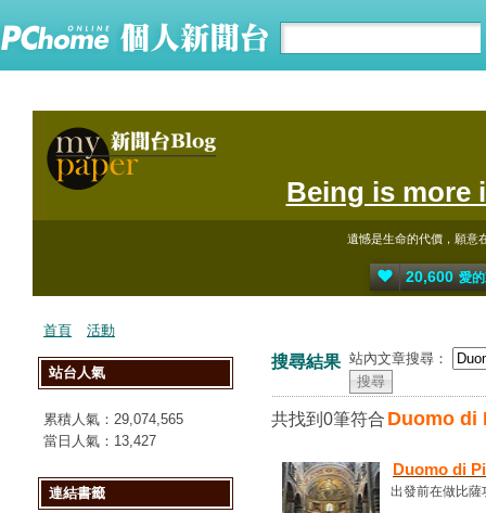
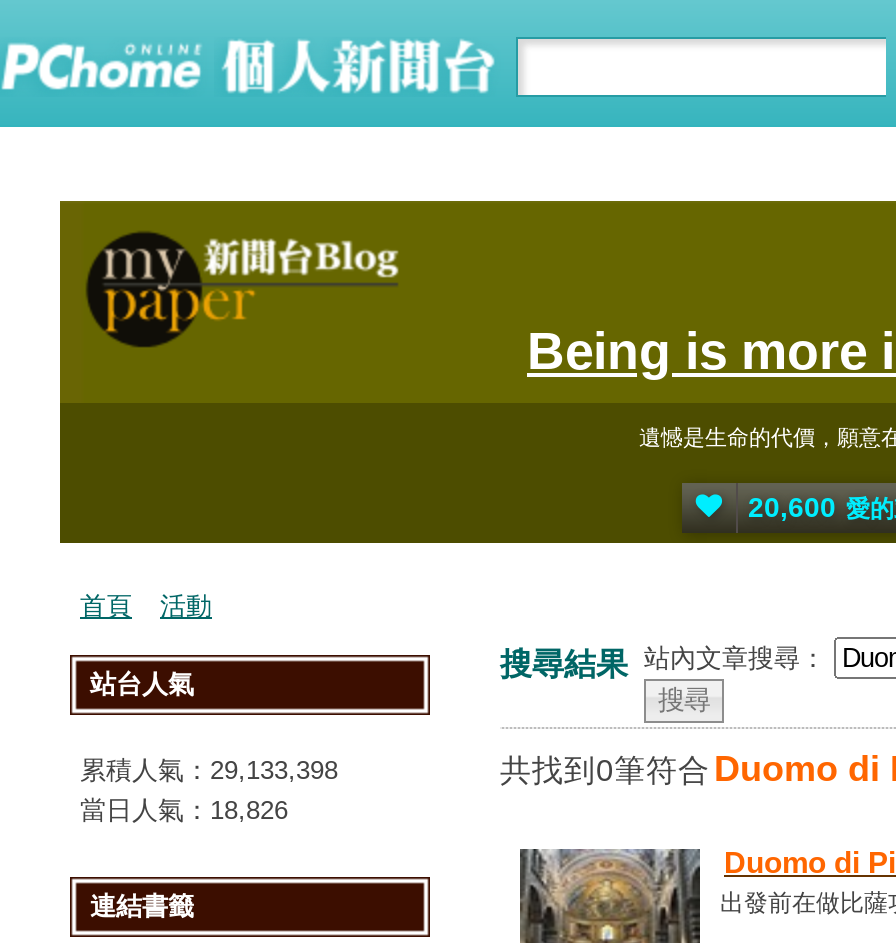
[43,411,183,427] 累積人氣：29,074,565 -> [80,755,338,785] 累積人氣：29,133,398
[43,433,156,449] 當日人氣：13,427 -> [80,795,288,825] 當日人氣：18,826

